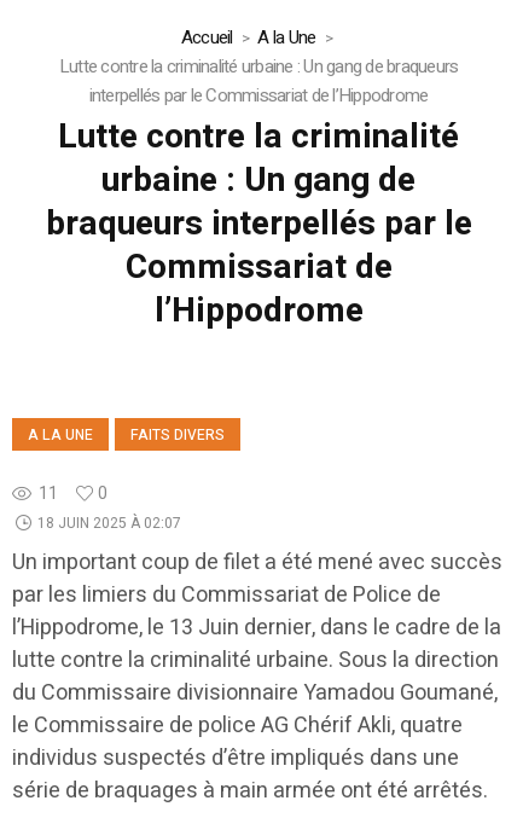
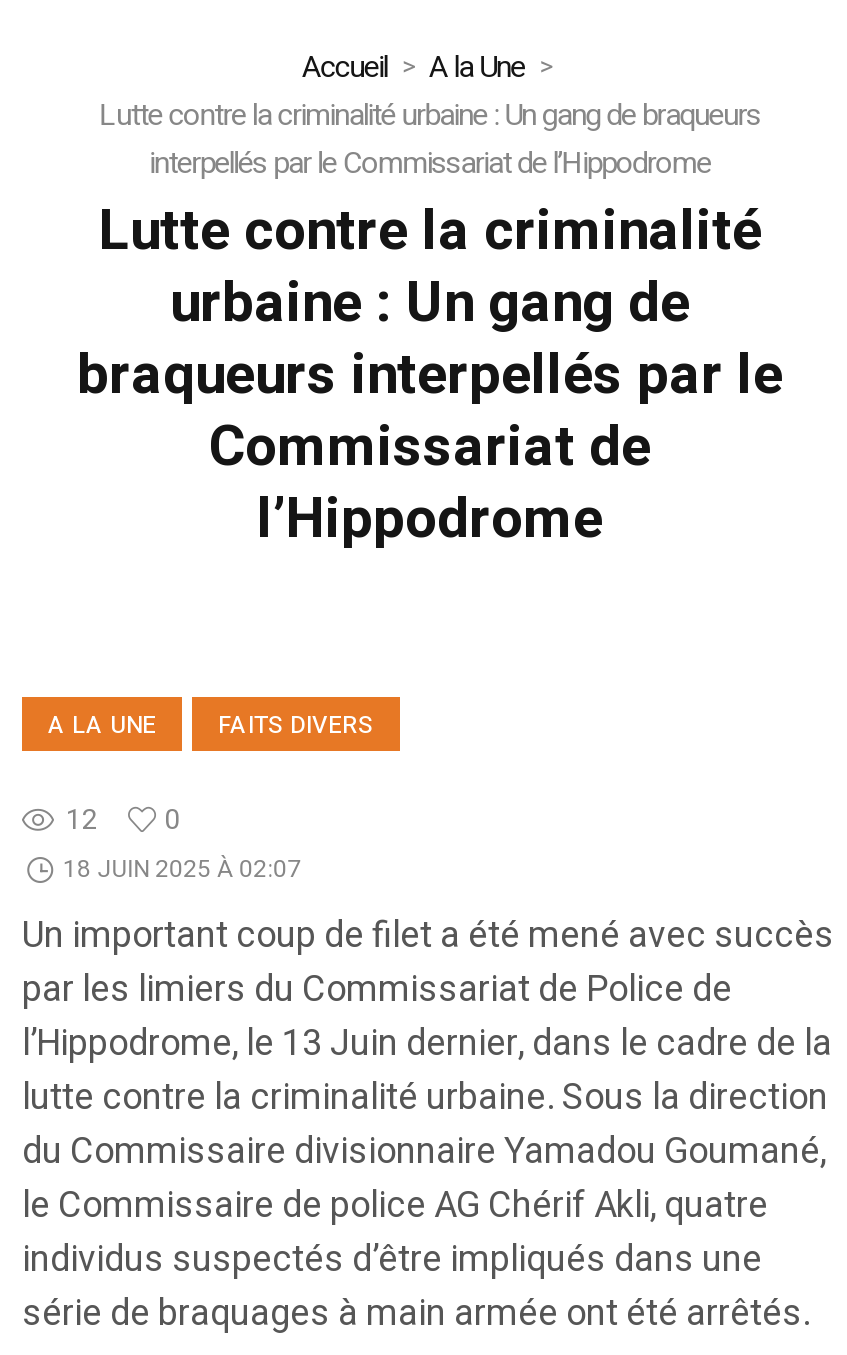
[39,481,107,506] 11 0 -> [66,800,180,842] 12 0

